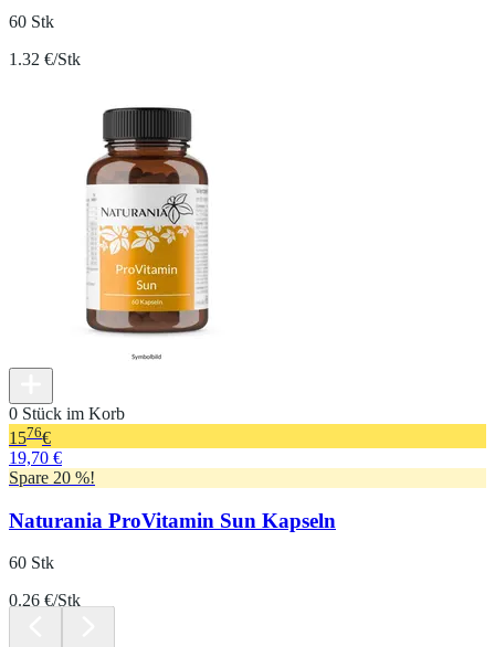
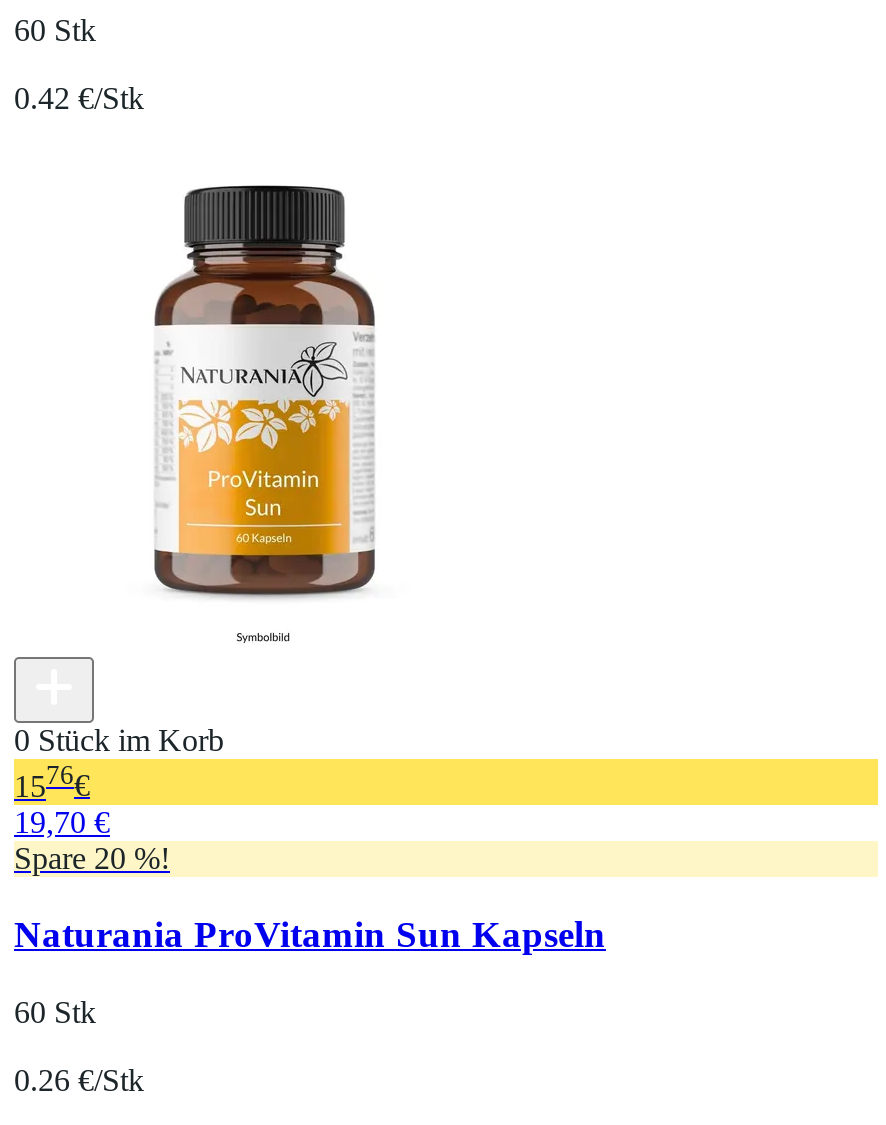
[9,49,81,68] 1.32 €/Stk -> [14,81,144,115] 0.42 €/Stk

